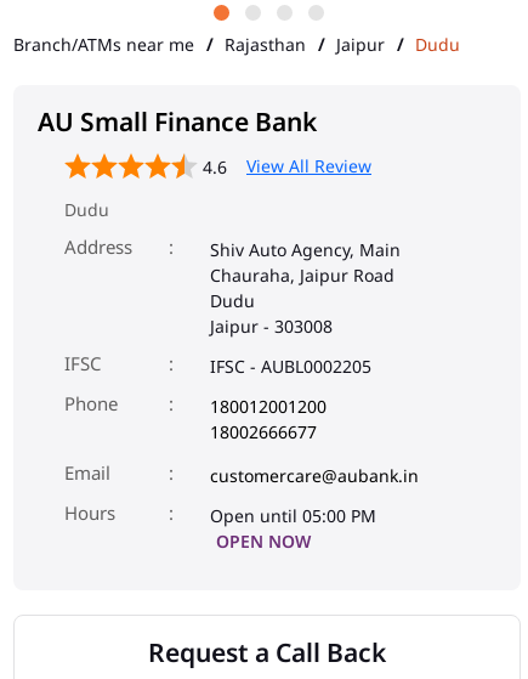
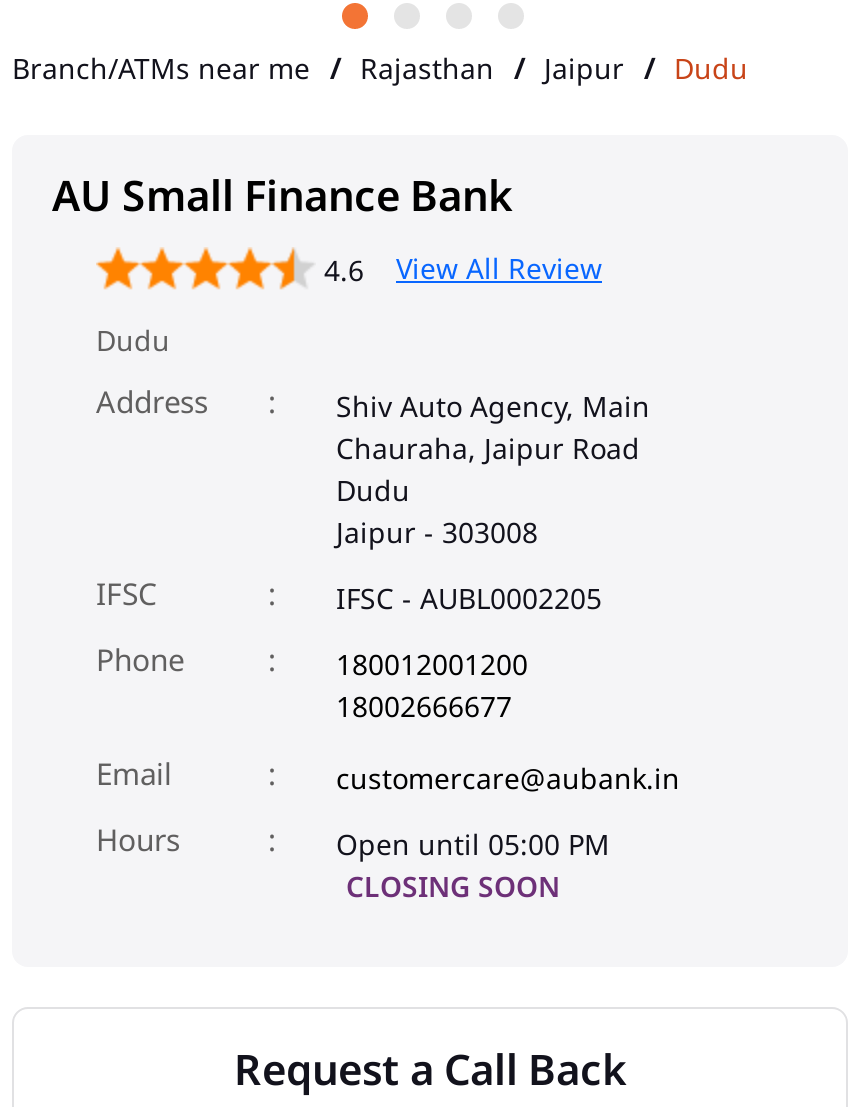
[216,530,311,553] OPEN NOW -> [346,867,560,905] CLOSING SOON

